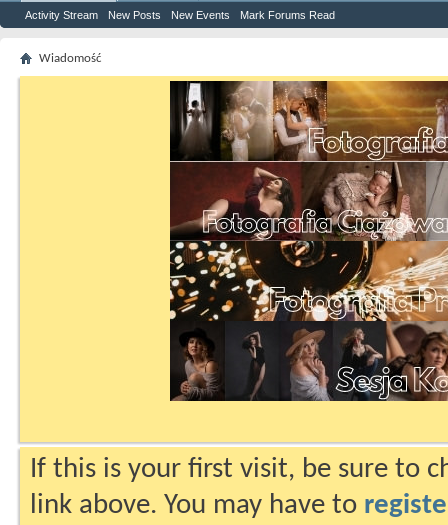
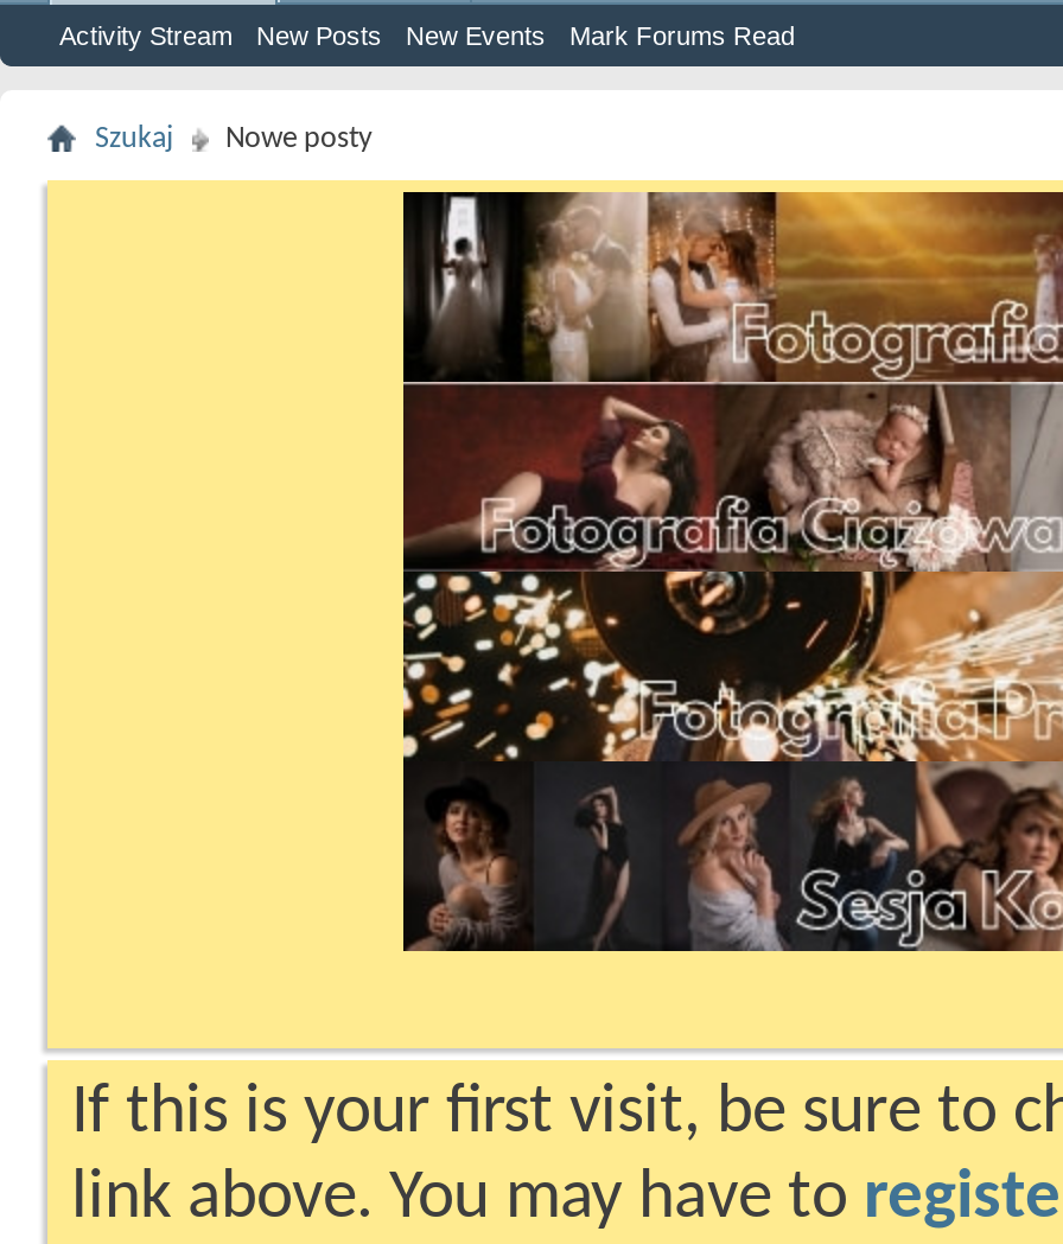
[39,52,102,65] Wiadomość -> [95,123,373,154] Szukaj | Nowe posty

